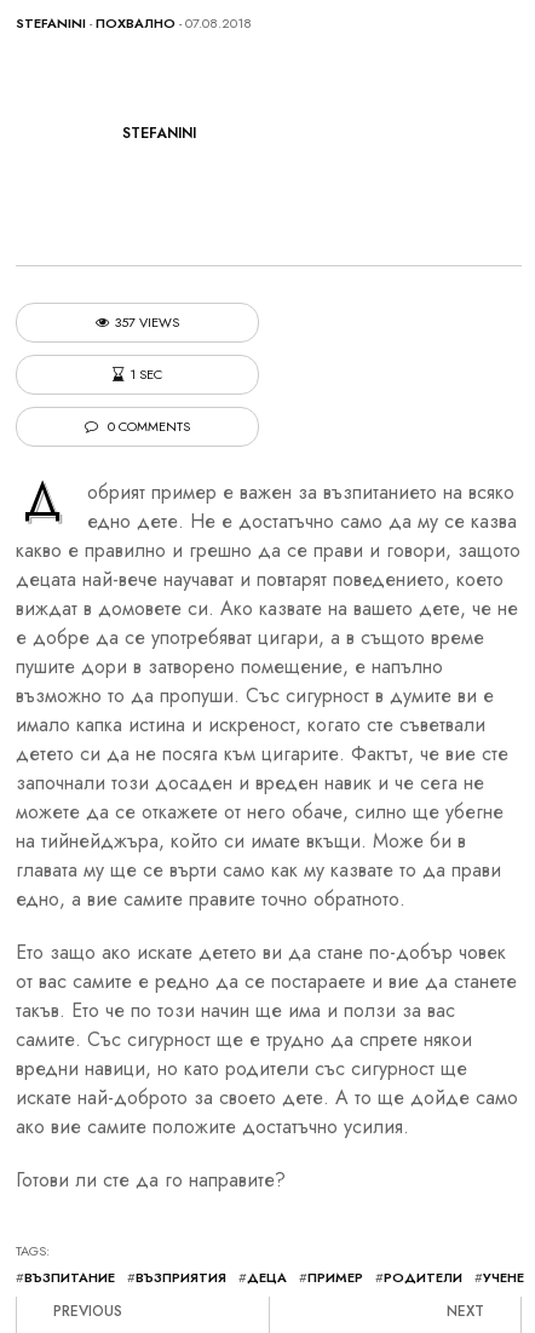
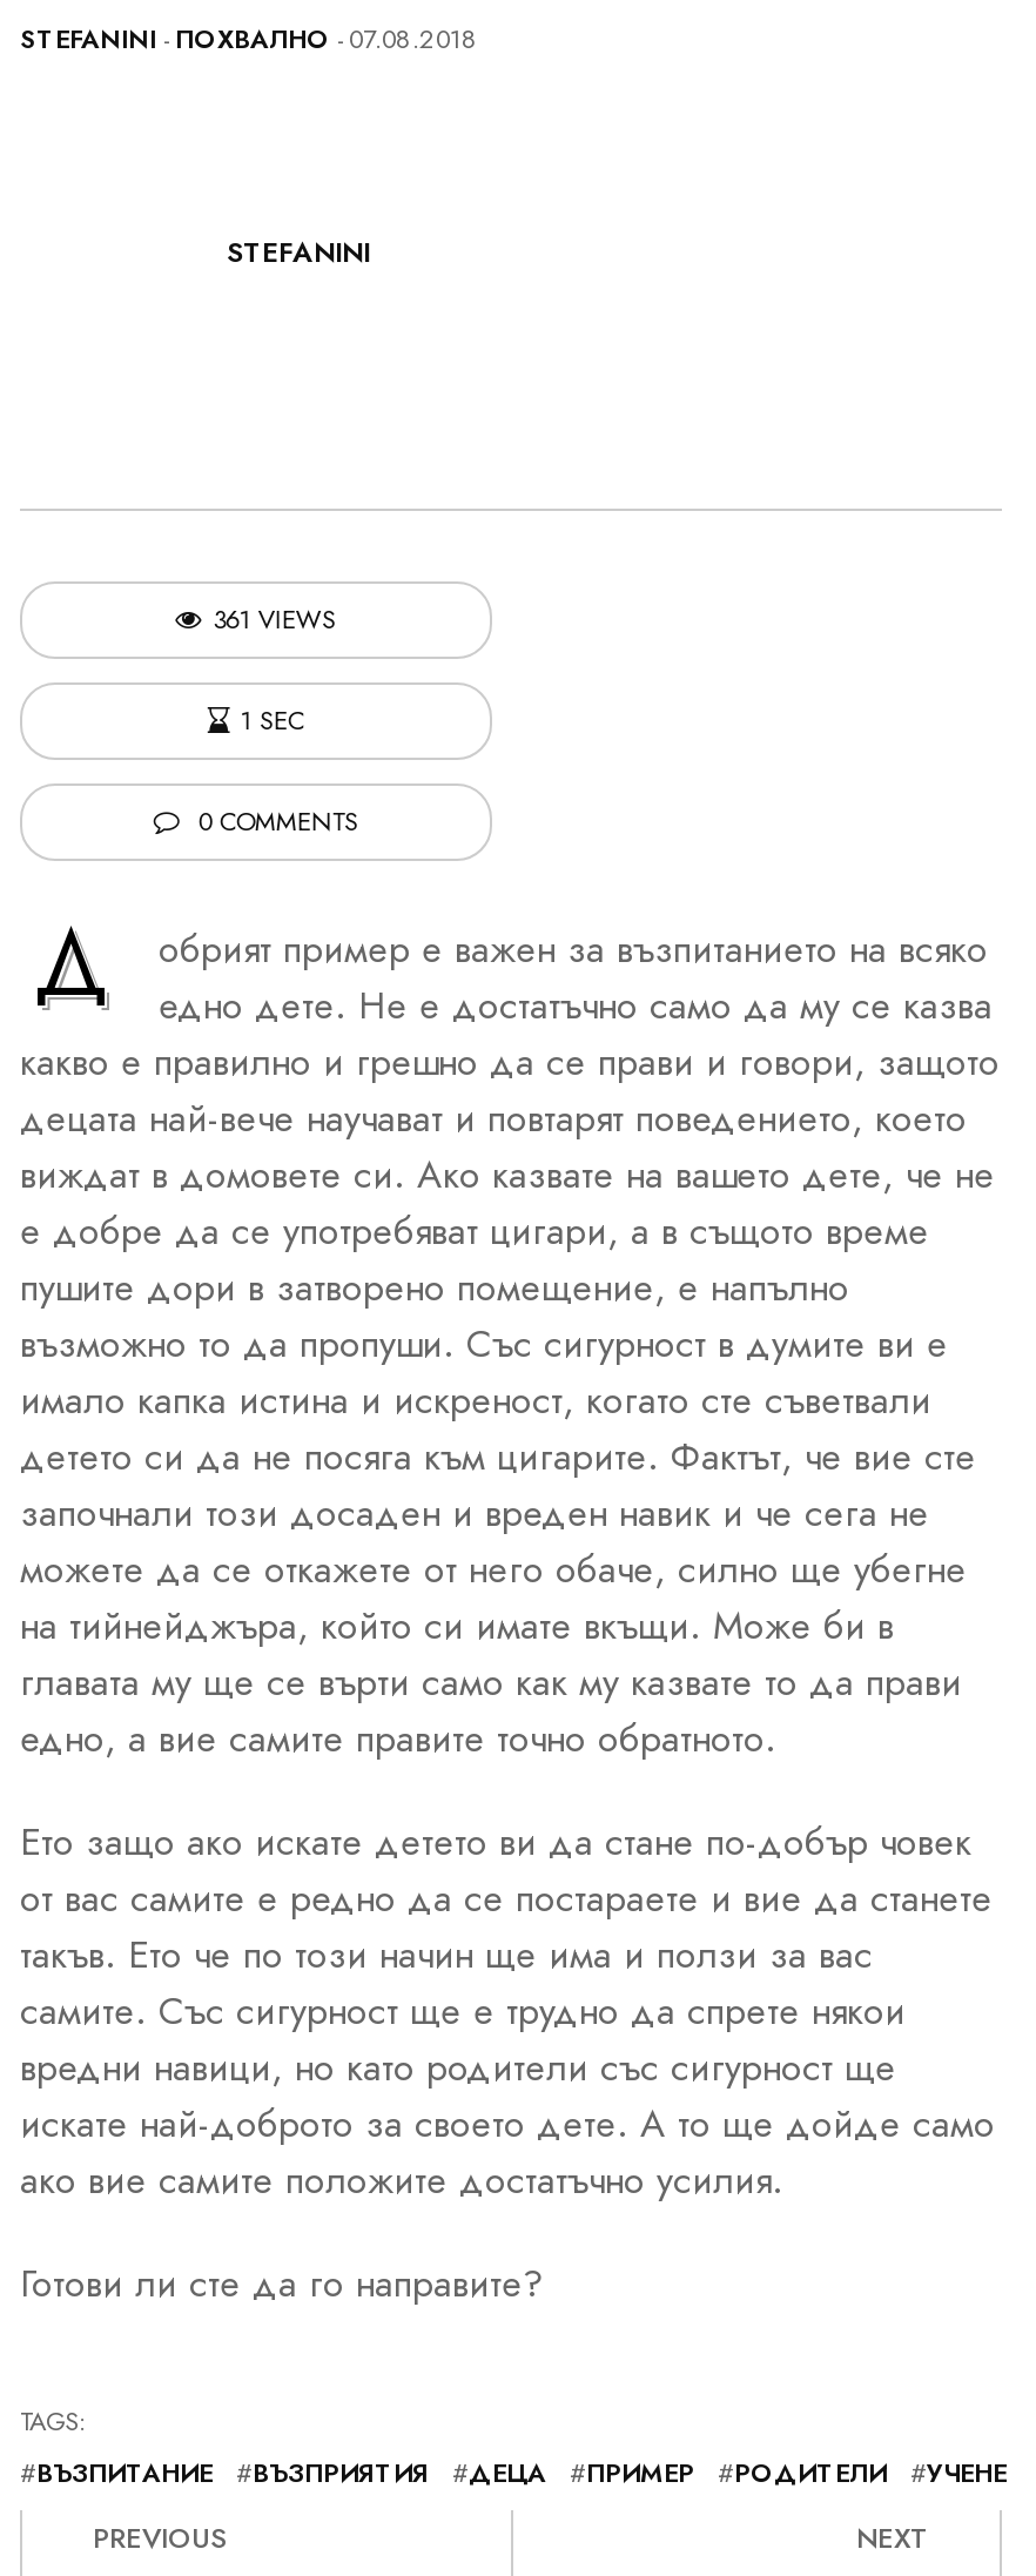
[115,312,179,331] 357 VIEWS -> [213,600,335,637] 361 VIEWS

